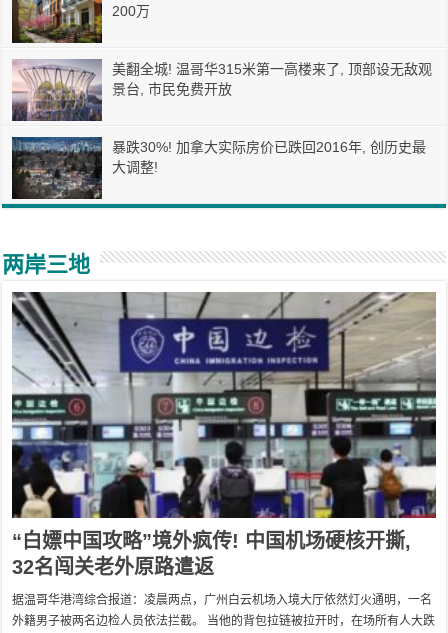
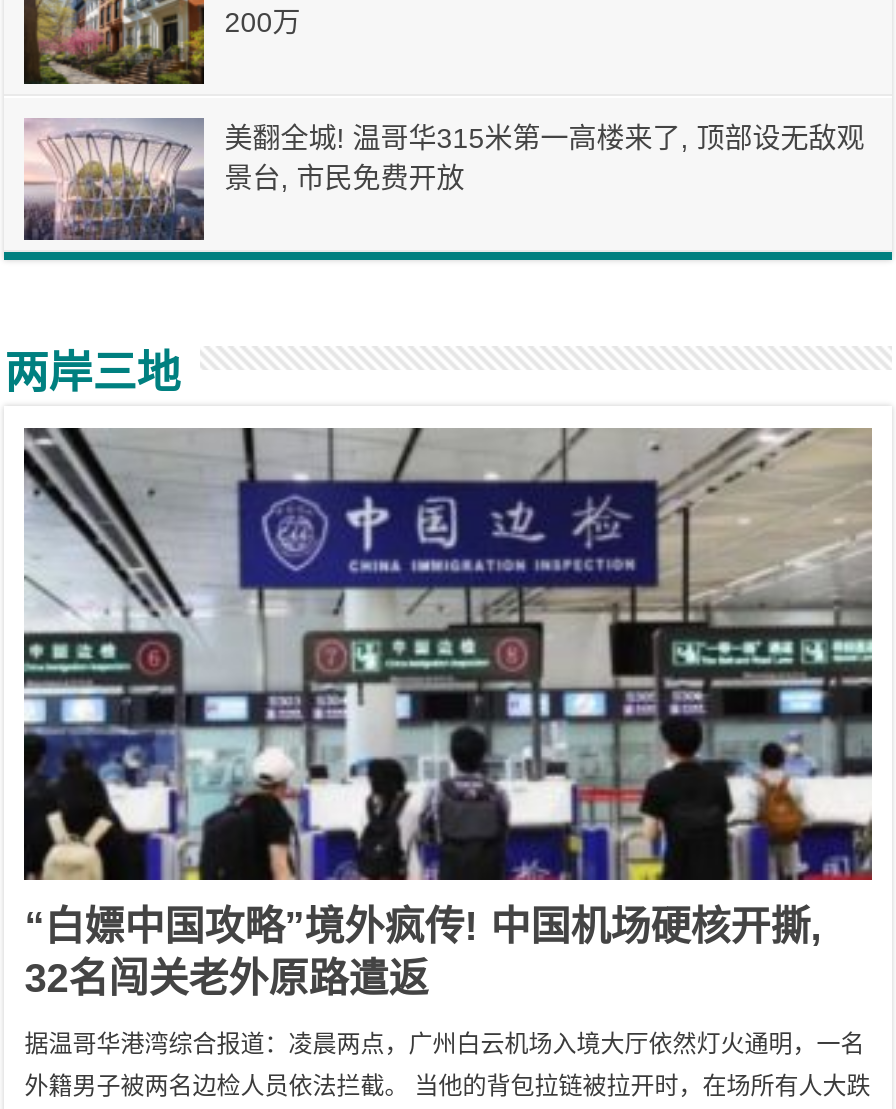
[11,136,426,199] [image] | 暴跌30%! 加拿大实际房价已跌回2016年, 创历史最 | 大调整! -> none

